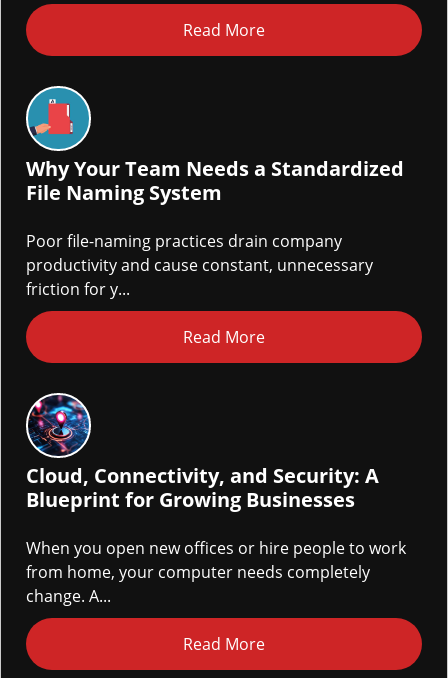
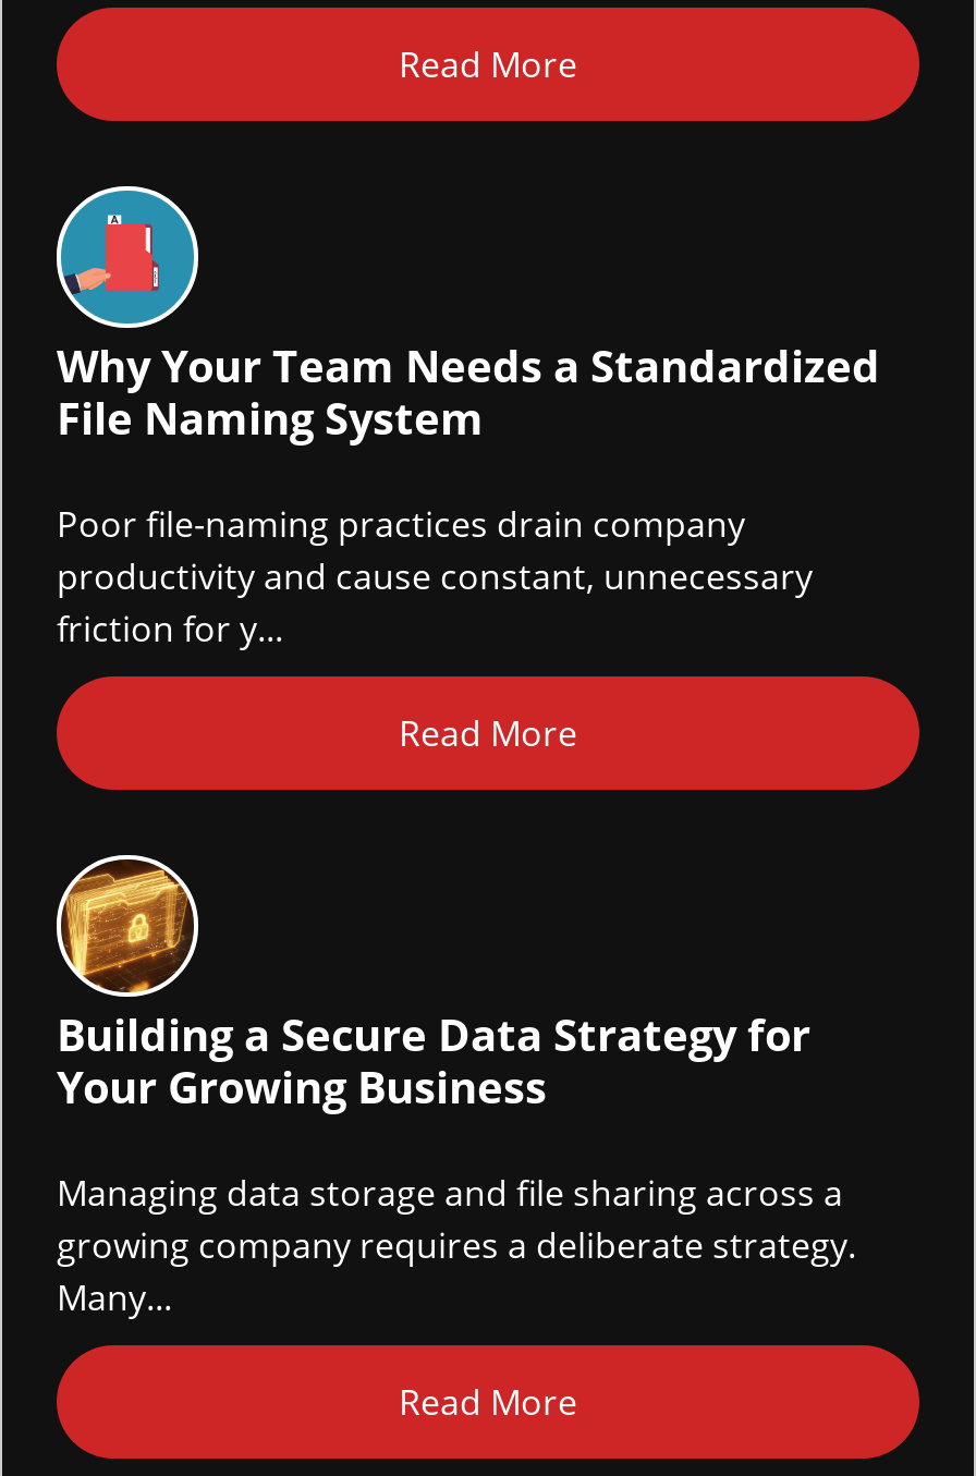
[26,395,379,513] [image] | Cloud, Connectivity, and Security: A | Blueprint for Growing Businesses -> [57,859,810,1117] [image] | Building a Secure Data Strategy for | Your Growing Business
[26,537,406,607] When you open new offices or hire people to work | from home, your computer needs completely | change. A... -> [57,1169,856,1321] Managing data storage and file sharing across a | growing company requires a deliberate strategy. | Many...

